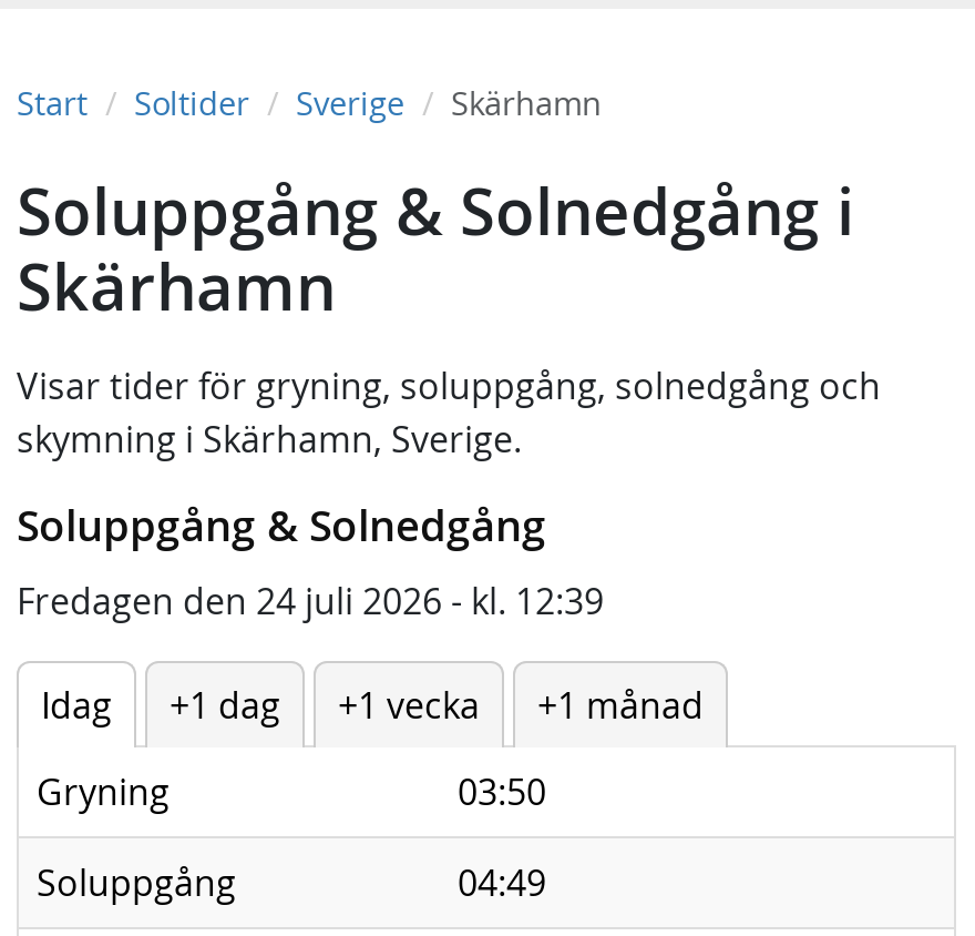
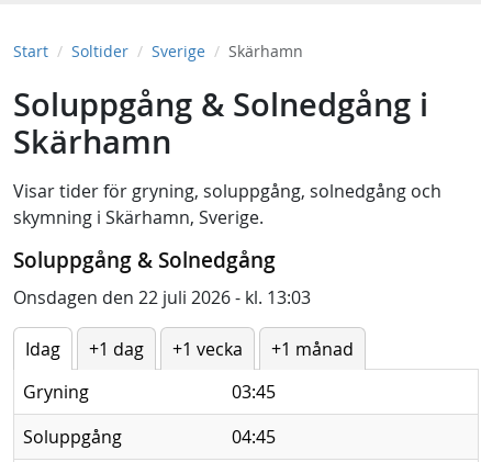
[17,577,604,625] Fredagen den 24 juli 2026 - kl. 12:39 -> [13,285,311,309] Onsdagen den 22 juli 2026 - kl. 13:03
[458,767,546,816] 03:50 -> [232,380,276,404] 03:45
[458,858,546,907] 04:49 -> [232,425,276,449] 04:45

